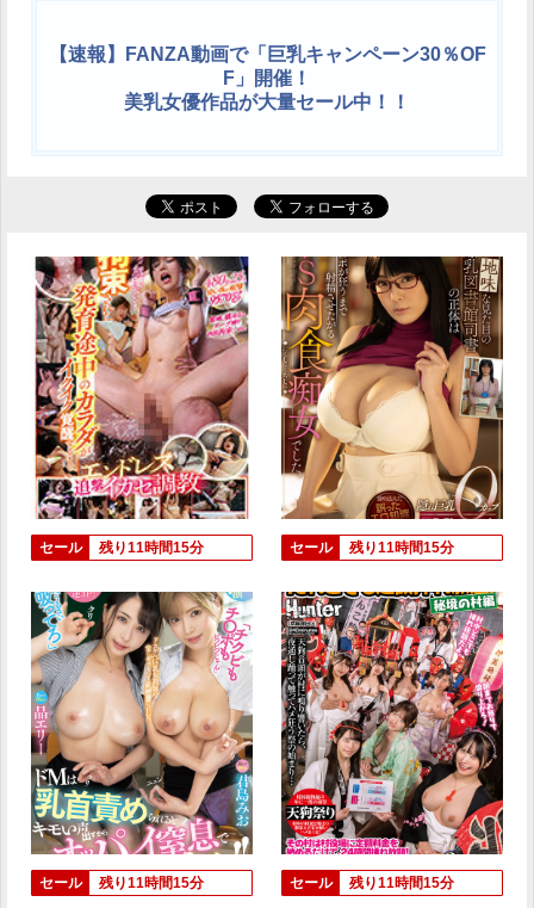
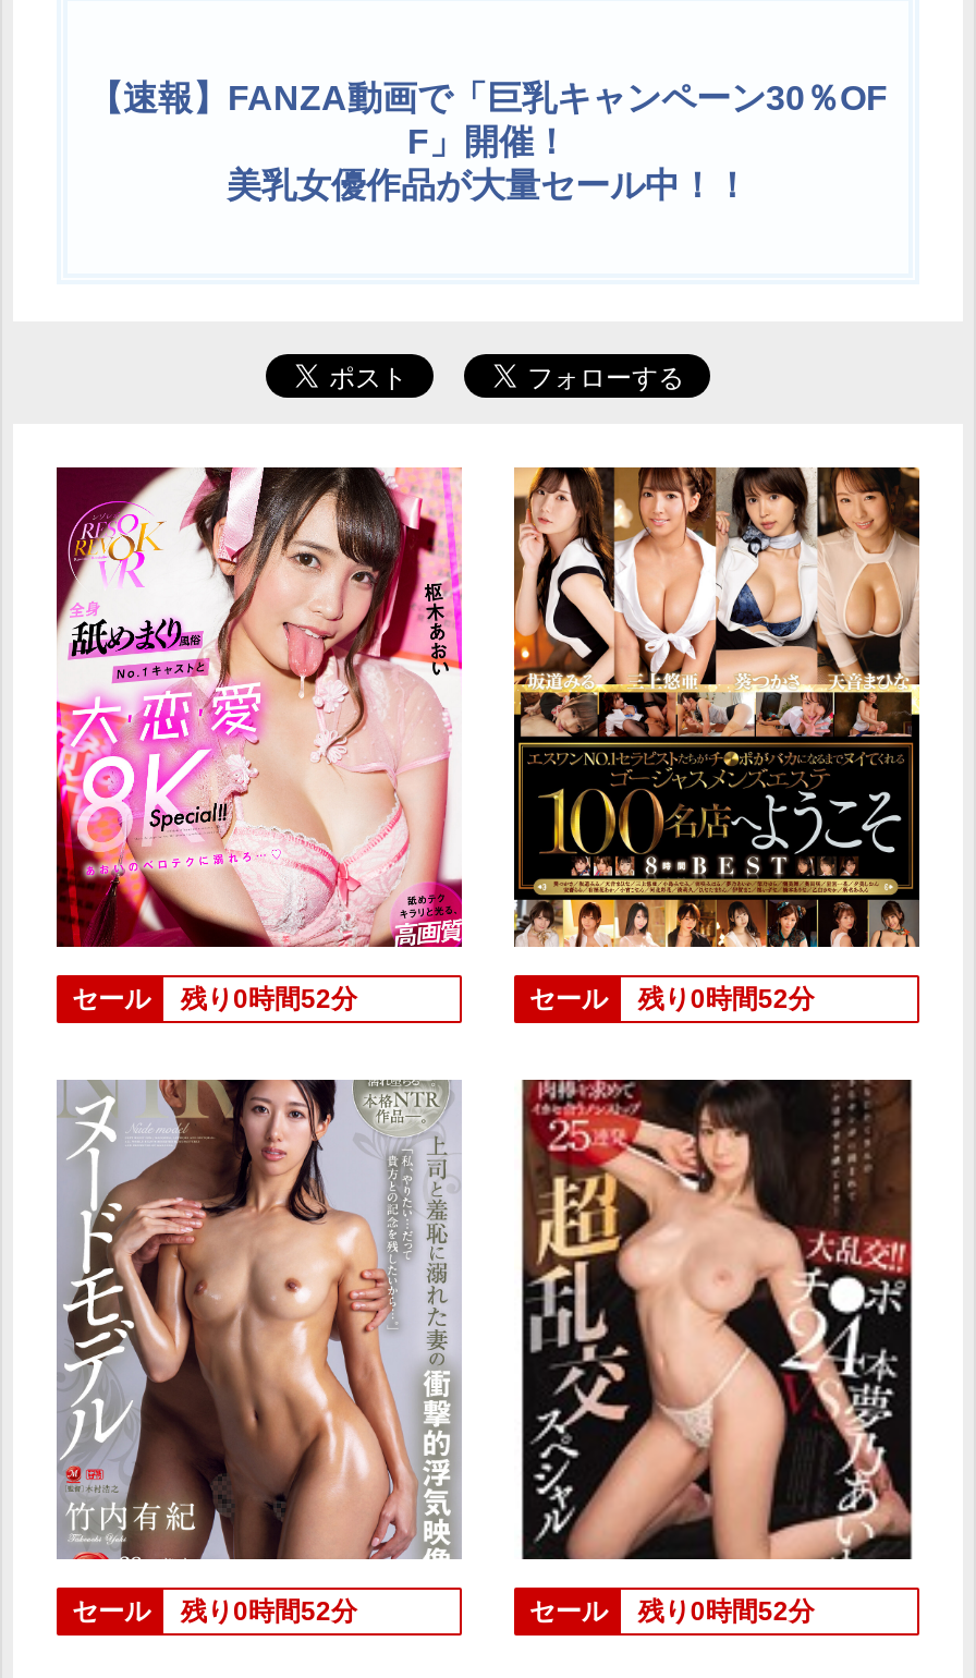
[31,255,253,555] [image] | セール 残り11時間15分 -> [54,464,464,1014] [image] | セール 残り0時間52分
[280,255,504,555] [image] | セール 残り11時間15分 -> [512,466,922,1014] [image] | セール 残り0時間52分
[31,591,254,891] [image] | セール 残り11時間15分 -> [57,1079,462,1627] [image] | セール 残り0時間52分
[280,591,504,891] [image] | セール 残り11時間15分 -> [514,1077,919,1627] [image] | セール 残り0時間52分

